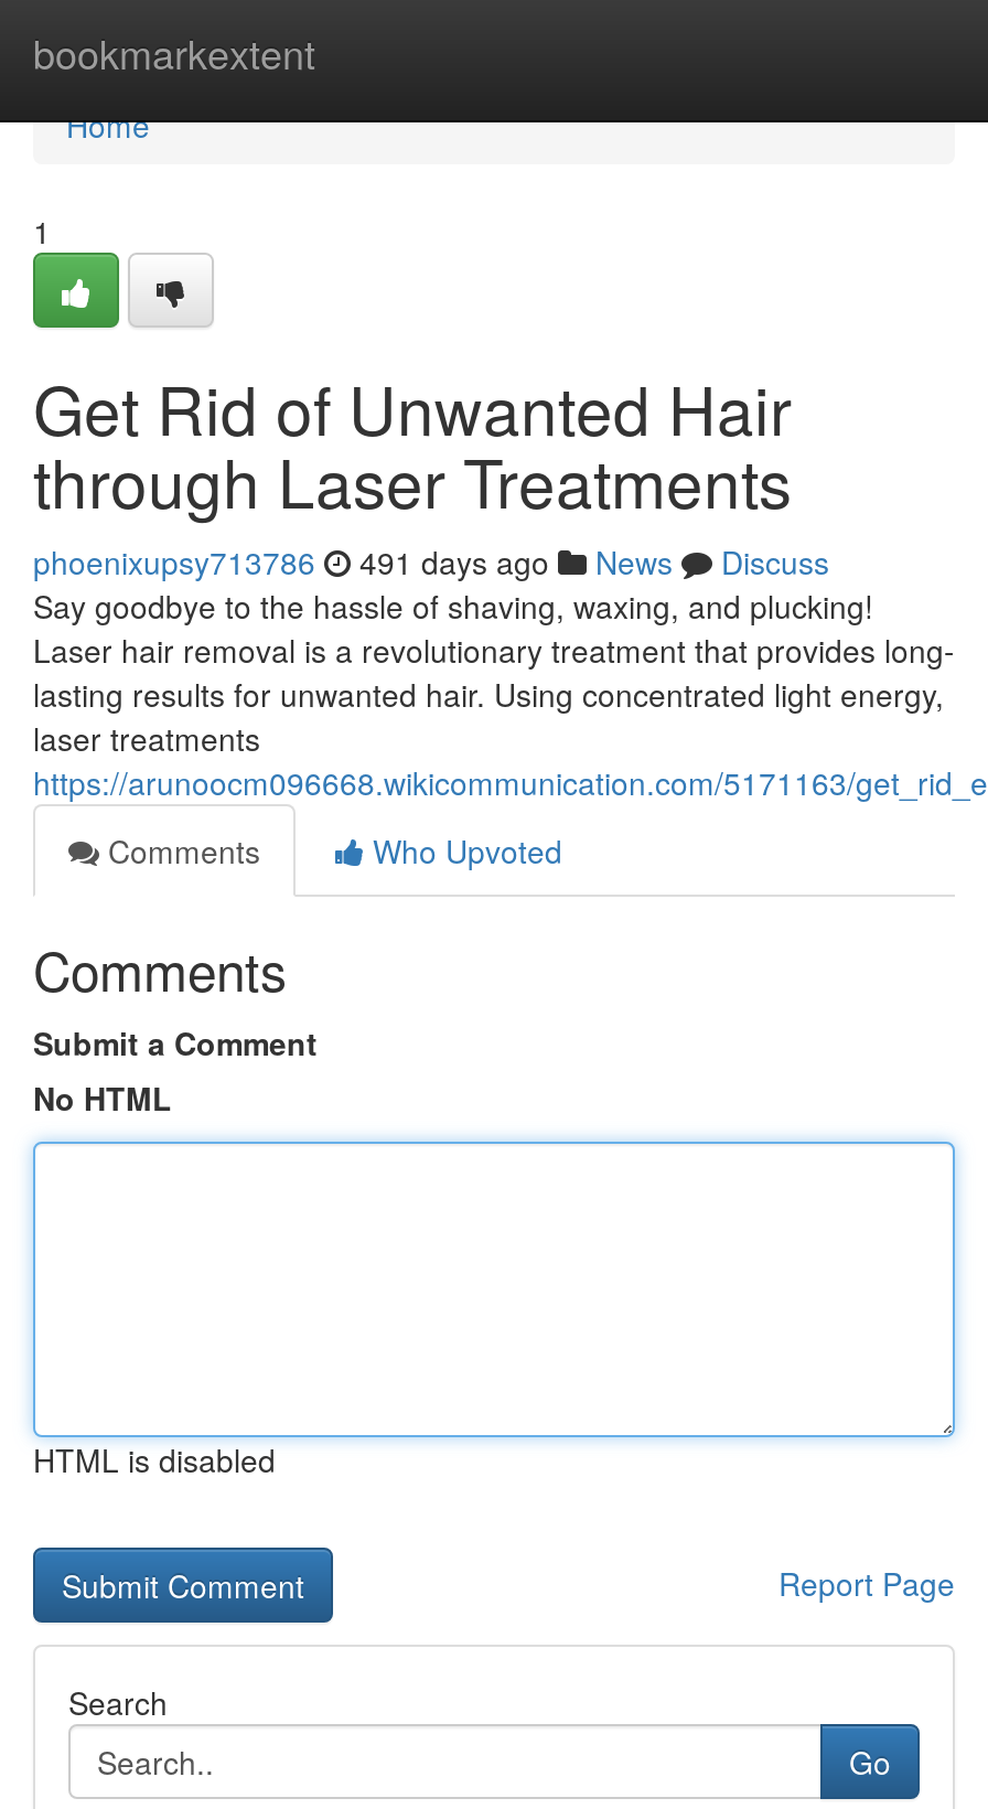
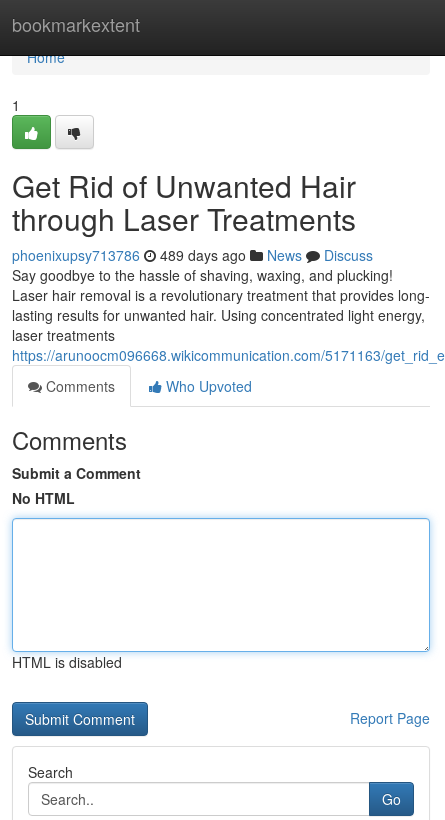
[33,539,829,584] phoenixupsy713786 491 days ago News Discuss -> [12,245,373,265] phoenixupsy713786 489 days ago News Discuss

